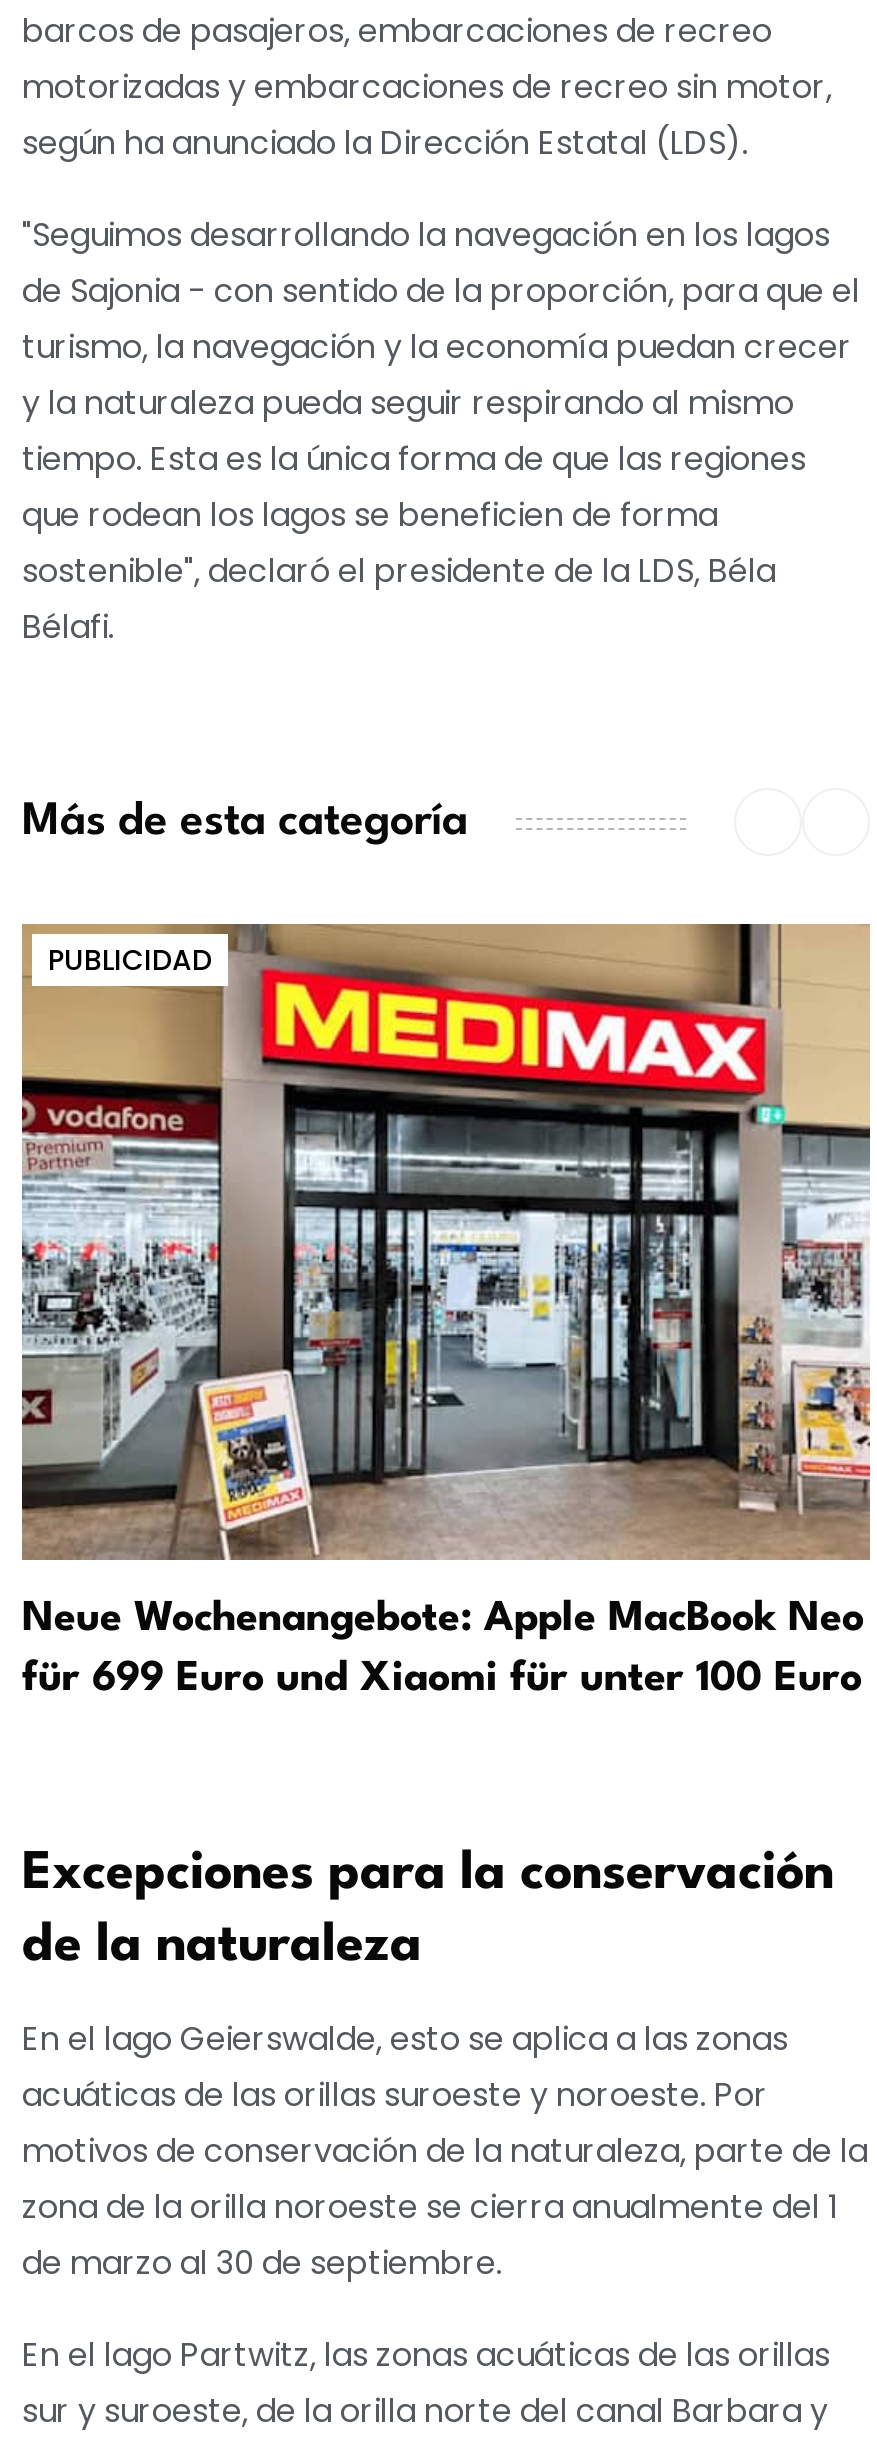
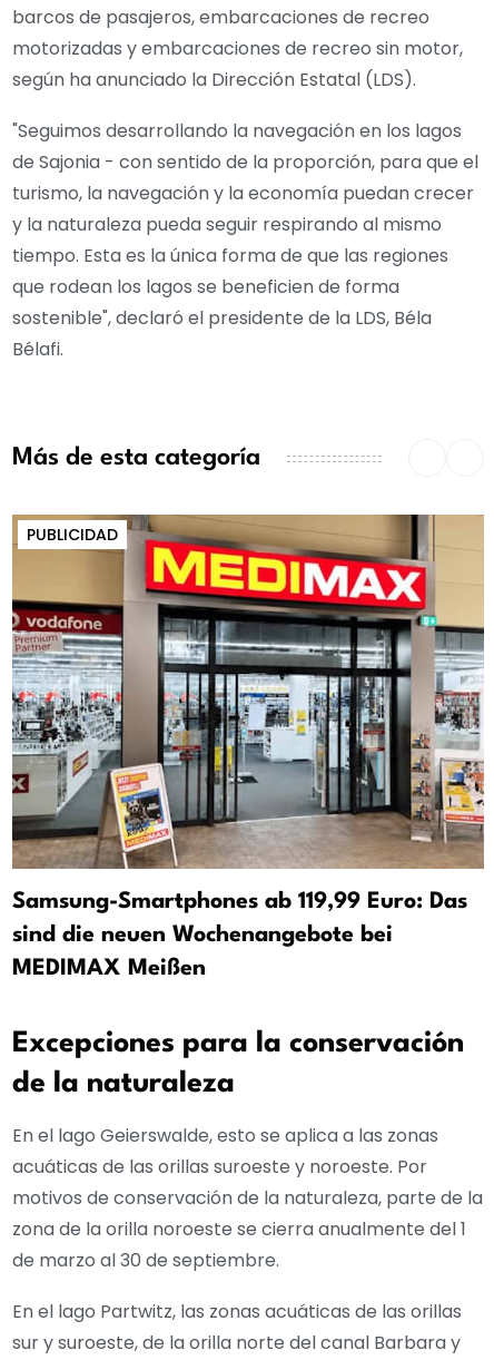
[22,1600,864,1700] Neue Wochenangebote: Apple MacBook Neo | für 699 Euro und Xiaomi für unter 100 Euro -> [12,891,467,980] Samsung-Smartphones ab 119,99 Euro: Das | sind die neuen Wochenangebote bei | MEDIMAX Meißen

